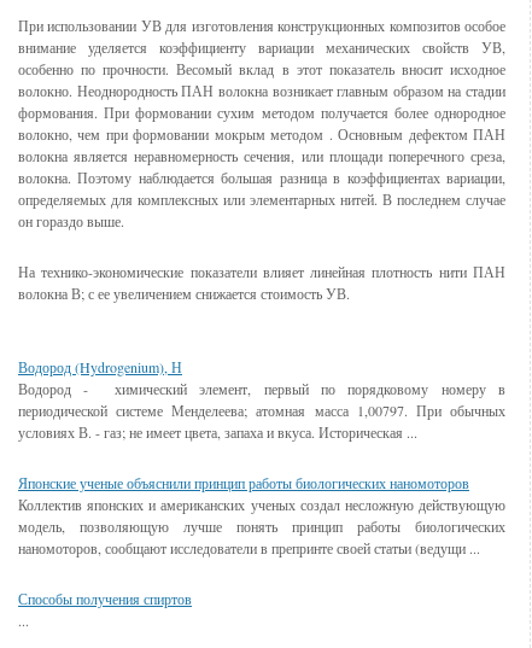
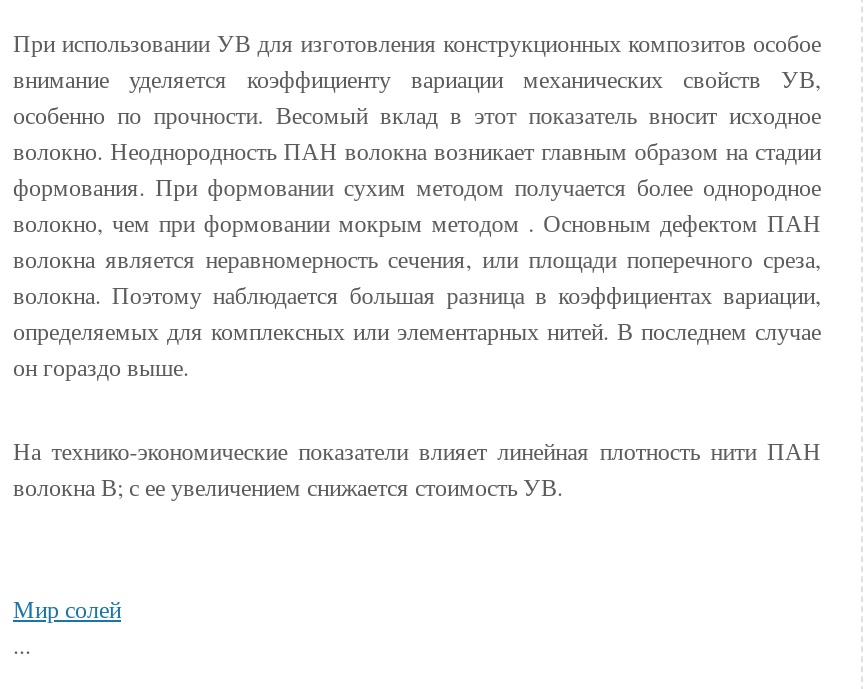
[18,357,505,608] Водород (Hydrogenium), Н | Водород - химический элемент, первый по порядковому номеру в | периодической системе Менделеева; атомная масса 1,00797. При обычных | условиях В. - газ; не имеет цвета, запаха и вкуса. Историческая ... | Японские ученые объяснили принцип работы биологических наномоторов | Коллектив японских и американских ученых создал несложную действующую | модель, позволяющую лучше понять принцип работы биологических | наномоторов, сообщают исследователи в препринте своей статьи (ведущи ... | Способы получения спиртов -> [13,592,121,624] Мир солей

